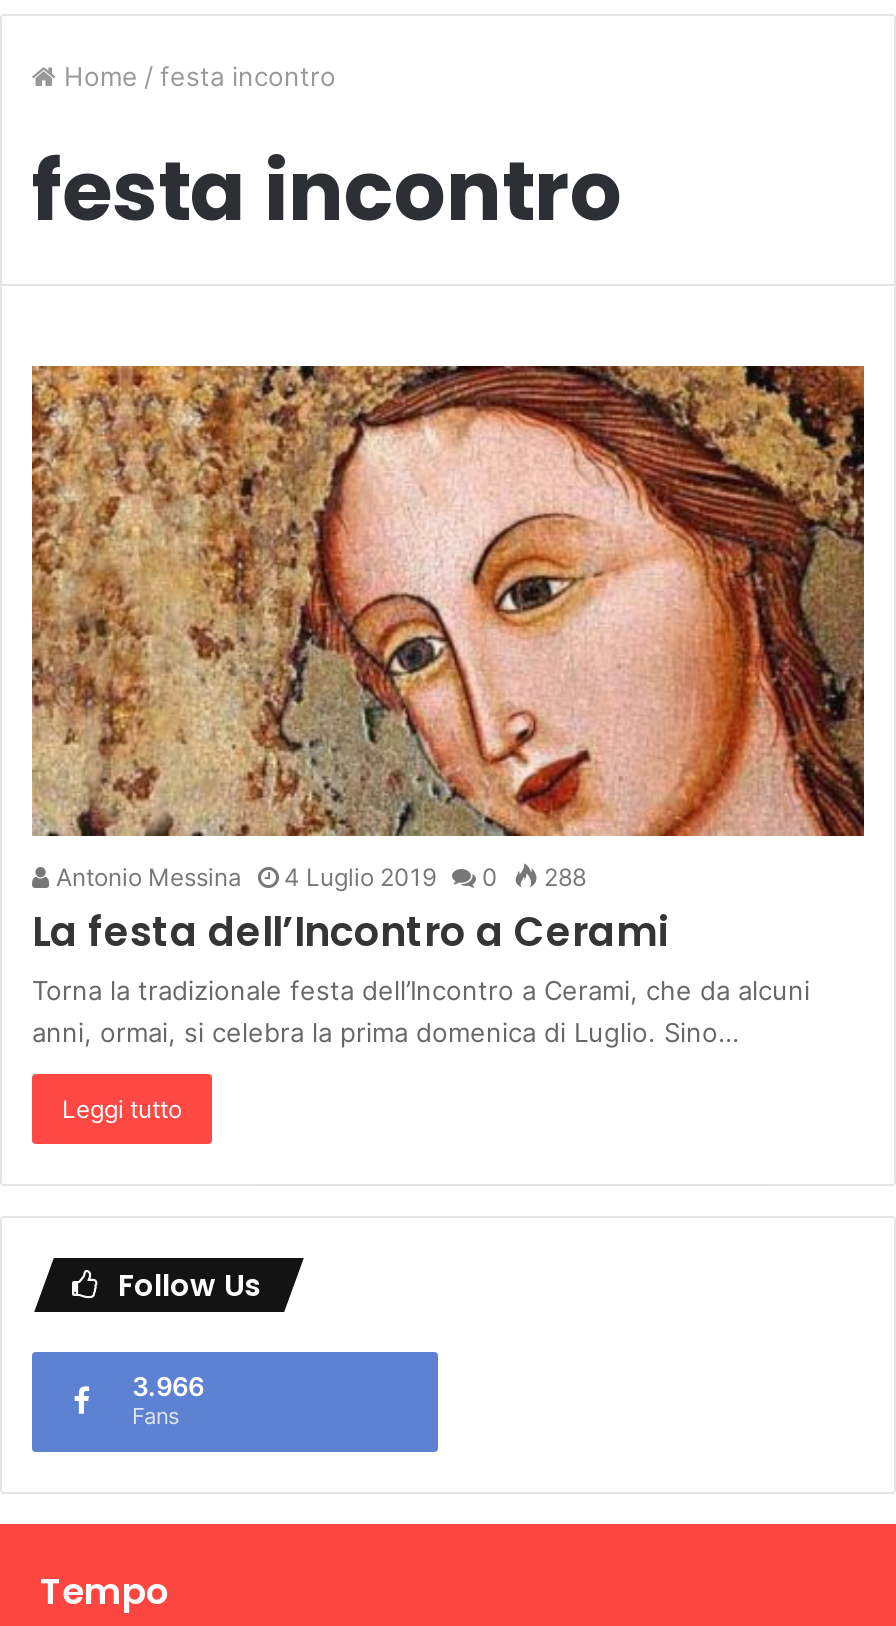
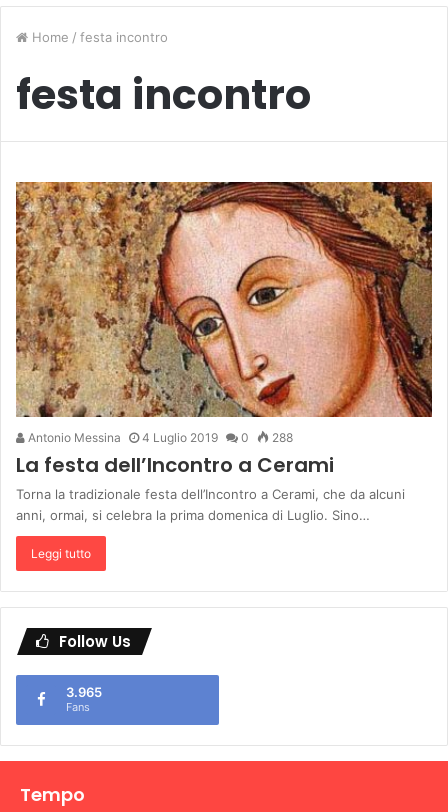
[132,1369,204,1401] 3.966 -> [66,683,102,699] 3.965

